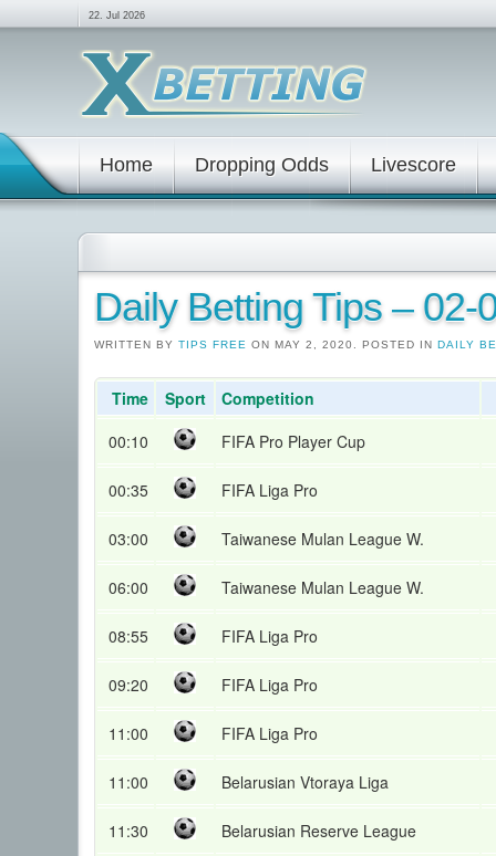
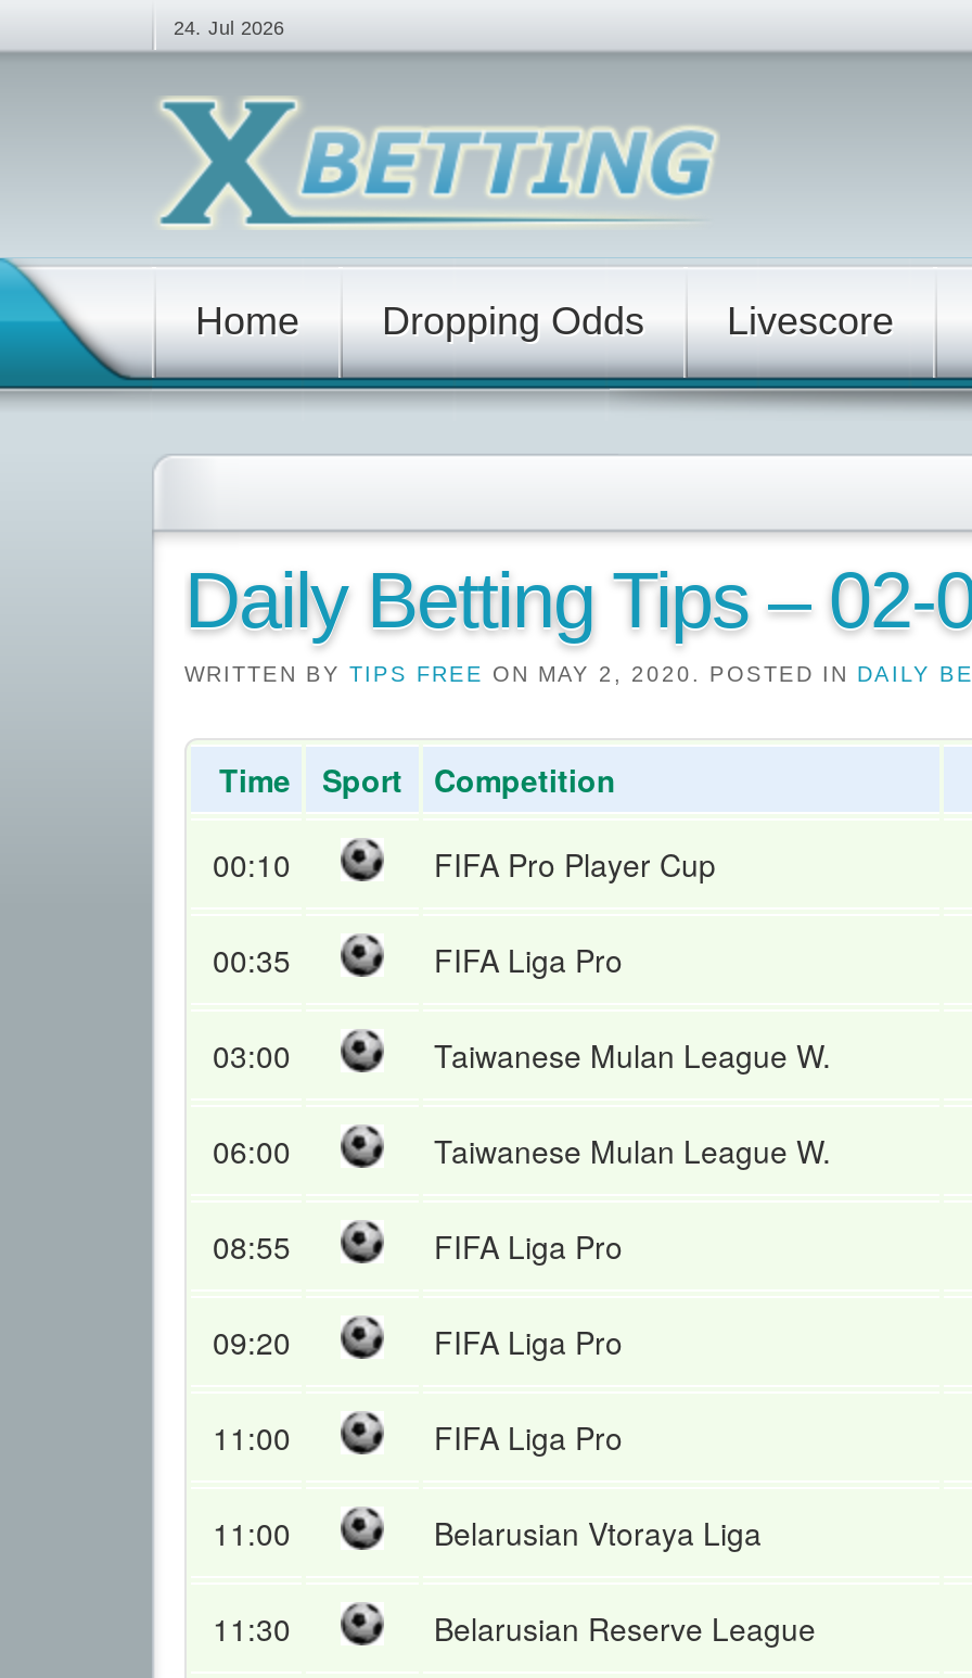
[89,10,145,21] 22. Jul 2026 -> [174,17,284,39] 24. Jul 2026

